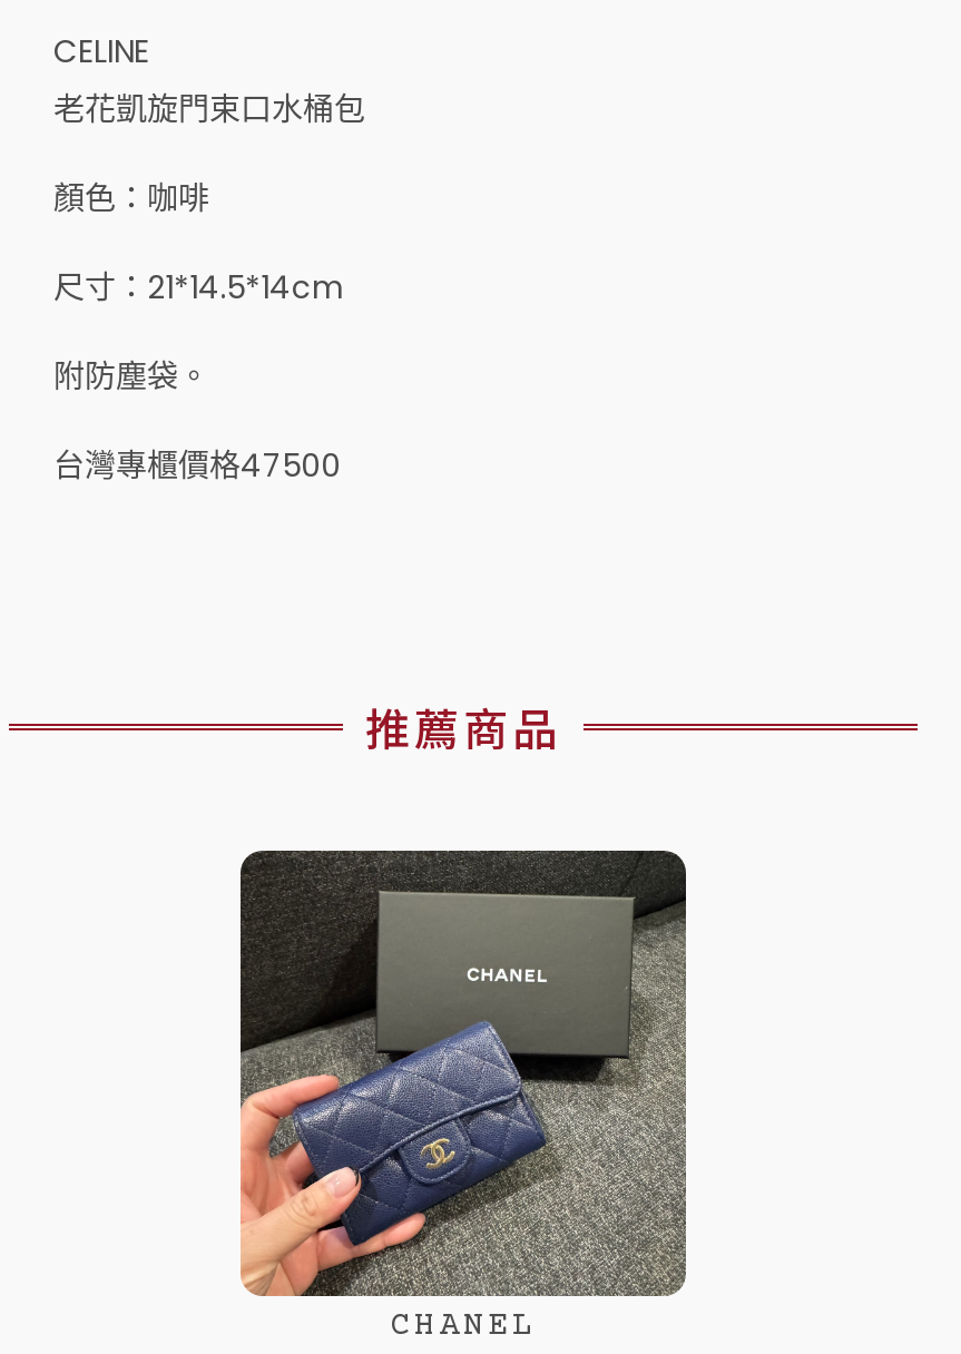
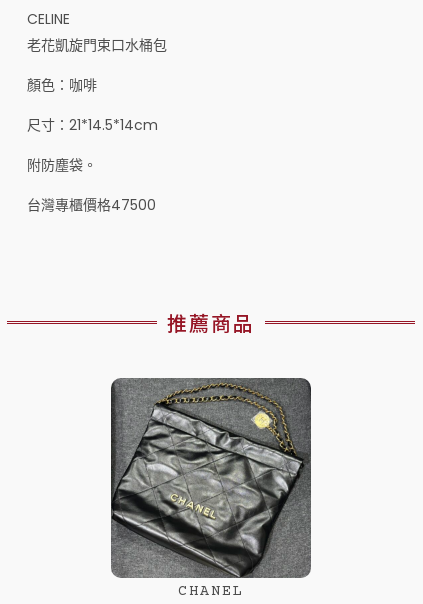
[238,851,686,1298] [image] -> [110,378,311,579] [image]

